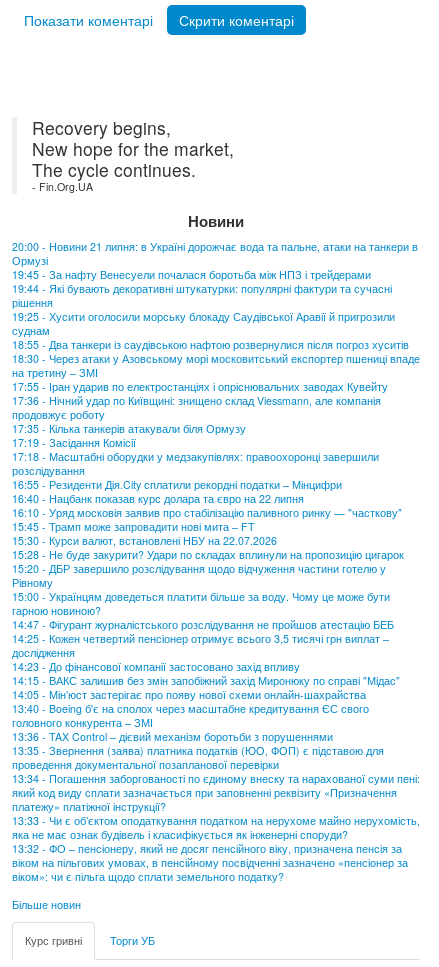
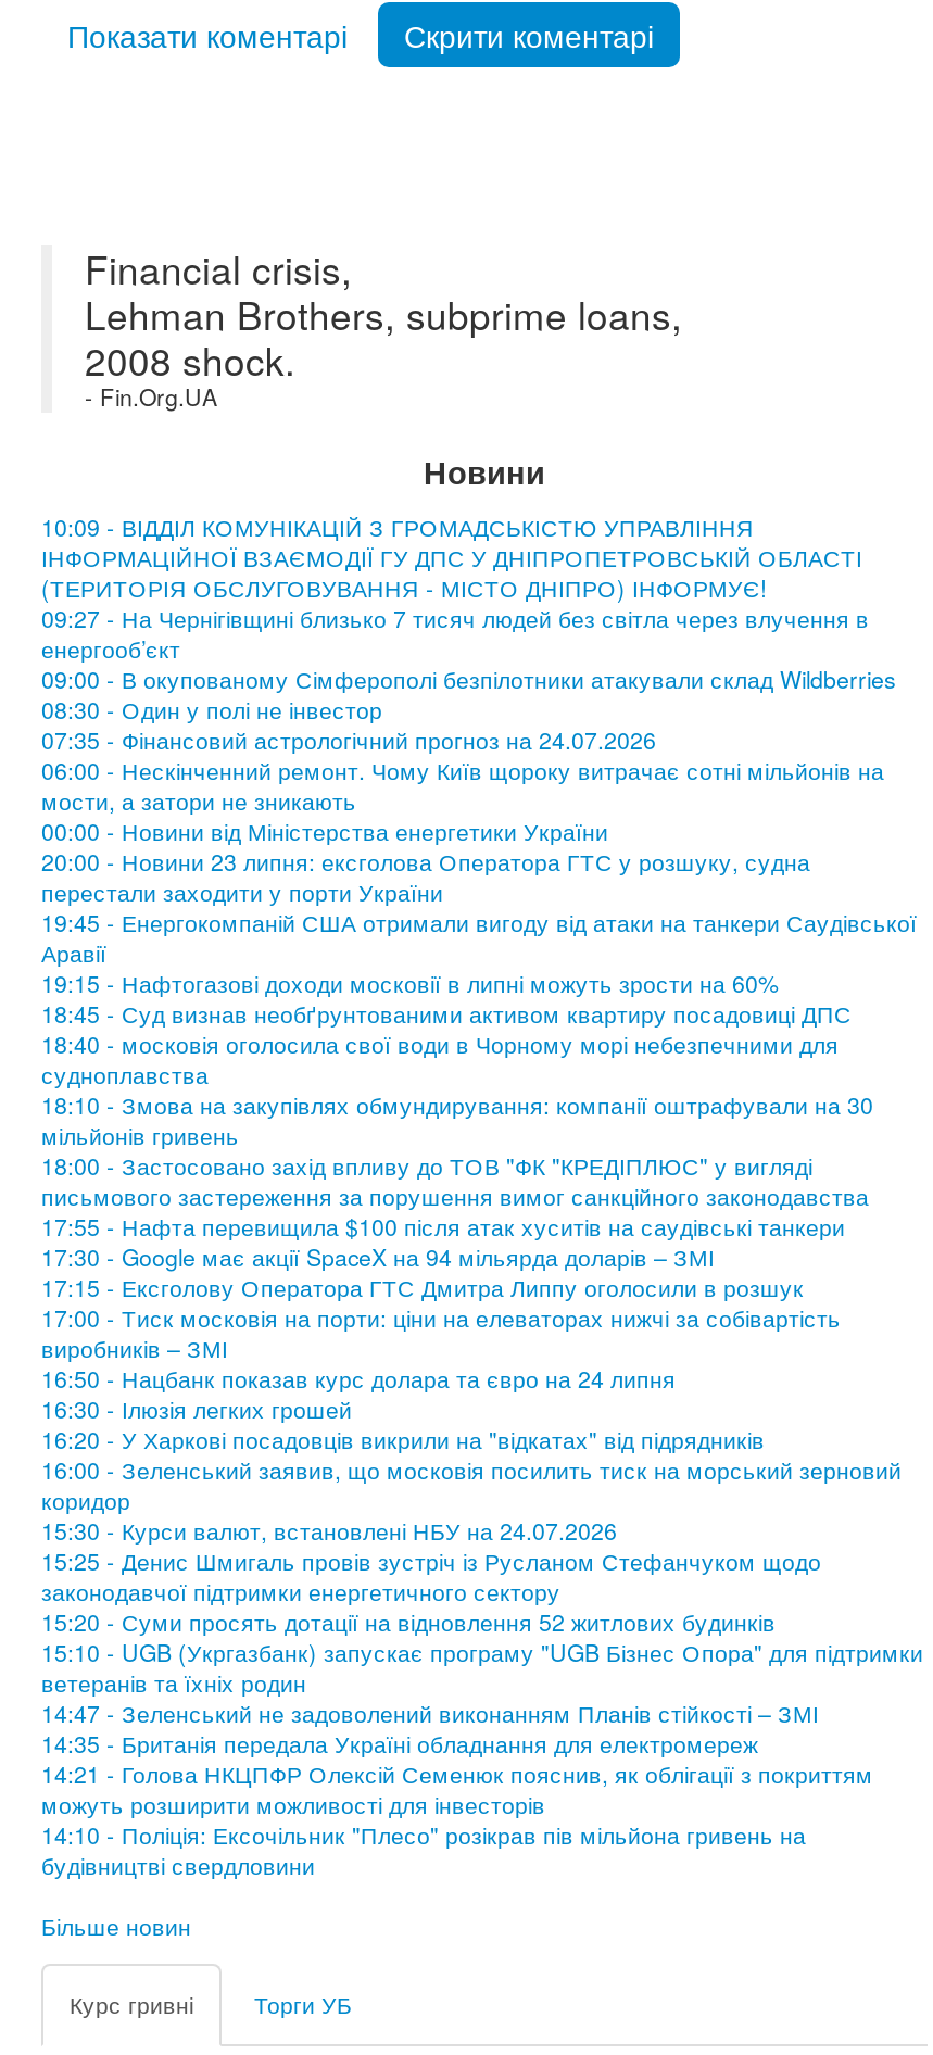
[32,115,234,182] Recovery begins, | New hope for the market, | The cycle continues. -> [85,242,682,387] Financial crisis, | Lehman Brothers, subprime loans, | 2008 shock.
[12,239,420,884] 20:00 - Новини 21 липня: в Україні дорожчає вода та пальне, атаки на танкери в | Ормузі | 19:45 - За нафту Венесуели почалася боротьба між НПЗ і трейдерами | 19:44 - Які бувають декоративні штукатурки: популярні фактури та сучасні | рішення | 19:25 - Хусити оголосили морську блокаду Саудівської Аравії й пригрозили | суднам | 18:55 - Два танкери із саудівською нафтою розвернулися після погроз хуситів | 18:30 - Через атаки у Азовському морі московитський експортер пшениці впаде | на третину – ЗМІ | 17:55 - Іран ударив по електростанціях і опріснювальних заводах Кувейту | 17:36 - Нічний удар по Київщині: знищено склад Viessmann, але компанія | продовжує роботу | 17:35 - Кілька танкерів атакували біля Ормузу | 17:19 - Засідання Комісії | 17:18 - Масштабні оборудки у медзакупівлях: правоохоронці завершили | розслідування | 16:55 - Резиденти Дія.City сплатили рекордні податки – Мінцифри | 16:40 - Нацбанк показав курс долара та євро на 22 липня | 16:10 - Уряд московія заявив про стабілізацію паливного ринку — "часткову" | 15:45 - Трамп може запровадити нові мита – FT | 15:30 - Курси валют, встановлені НБУ на 22.07.2026 | 15:28 - Не буде закурити? Удари по складах вплинули на пропозицію цигарок | 15:20 - ДБР завершило розслідування щодо відчуження частини готелю у | Рівному | 15:00 - Українцям доведеться платити більше за воду. Чому це може бути | гарною новиною? | 14:47 - Фігурант журналістського розслідування не пройшов атестацію БЕБ | 14:25 - Кожен четвертий пенсіонер отримує всього 3,5 тисячі грн виплат – | дослідження | 14:23 - До фінансової компанії застосовано захід впливу | 14:15 - ВАКС залишив без змін запобіжний захід Миронюку по справі "Мідас" | 14:05 - Мін’юст застерігає про появу нової схеми онлайн-шахрайства | 13:40 - Boeing б'є на сполох через масштабне кредитування ЄС свого | головного конкурента – ЗМІ | 13:36 - TAX Control – дієвий механізм боротьби з порушеннями | 13:35 - Звернення (заява) платника податків (ЮО, ФОП) є підставою для | проведення документальної позапланової перевірки | 13:34 - Погашення заборгованості по єдиному внеску та нарахованої суми пені: | який код виду сплати зазначається при заповненні реквізиту «Призначення | платежу» платіжної інструкції? | 13:33 - Чи є об’єктом оподаткування податком на нерухоме майно нерухомість, | яка не має ознак будівель і класифікується як інженерні споруди? | 13:32 - ФО – пенсіонеру, який не досяг пенсійного віку, призначена пенсія за | віком на пільгових умовах, в пенсійному посвідченні зазначено «пенсіонер за | віком»: чи є пільга щодо сплати земельного податку? -> [41,511,923,1882] 10:09 - ВІДДІЛ КОМУНІКАЦІЙ З ГРОМАДСЬКІСТЮ УПРАВЛІННЯ | ІНФОРМАЦІЙНОЇ ВЗАЄМОДІЇ ГУ ДПС У ДНІПРОПЕТРОВСЬКІЙ ОБЛАСТІ | (ТЕРИТОРІЯ ОБСЛУГОВУВАННЯ - МІСТО ДНІПРО) ІНФОРМУЄ! | 09:27 - На Чернігівщині близько 7 тисяч людей без світла через влучення в | енергооб’єкт | 09:00 - В окупованому Сімферополі безпілотники атакували склад Wildberries | 08:30 - Один у полі не інвестор | 07:35 - Фінансовий астрологічний прогноз на 24.07.2026 | 06:00 - Нескінченний ремонт. Чому Київ щороку витрачає сотні мільйонів на | мости, а затори не зникають | 00:00 - Новини від Міністерства енергетики України | 20:00 - Новини 23 липня: ексголова Оператора ГТС у розшуку, судна | перестали заходити у порти України | 19:45 - Енергокомпаній США отримали вигоду від атаки на танкери Саудівської | Аравії | 19:15 - Нафтогазові доходи московії в липні можуть зрости на 60% | 18:45 - Суд визнав необґрунтованими активом квартиру посадовиці ДПС | 18:40 - московія оголосила свої води в Чорному морі небезпечними для | судноплавства | 18:10 - Змова на закупівлях обмундирування: компанії оштрафували на 30 | мільйонів гривень | 18:00 - Застосовано захід впливу до ТОВ "ФК "КРЕДІПЛЮС" у вигляді | письмового застереження за порушення вимог санкційного законодавства | 17:55 - Нафта перевищила $100 після атак хуситів на саудівські танкери | 17:30 - Google має акції SpaceX на 94 мільярда доларів – ЗМІ | 17:15 - Ексголову Оператора ГТС Дмитра Липпу оголосили в розшук | 17:00 - Тиск московія на порти: ціни на елеваторах нижчі за собівартість | виробників – ЗМІ | 16:50 - Нацбанк показав курс долара та євро на 24 липня | 16:30 - Ілюзія легких грошей | 16:20 - У Харкові посадовців викрили на "відкатах" від підрядників | 16:00 - Зеленський заявив, що московія посилить тиск на морський зерновий | коридор | 15:30 - Курси валют, встановлені НБУ на 24.07.2026 | 15:25 - Денис Шмигаль провів зустріч із Русланом Стефанчуком щодо | законодавчої підтримки енергетичного сектору | 15:20 - Суми просять дотації на відновлення 52 житлових будинків | 15:10 - UGB (Укргазбанк) запускає програму "UGB Бізнес Опора" для підтримки | ветеранів та їхніх родин | 14:47 - Зеленський не задоволений виконанням Планів стійкості – ЗМІ | 14:35 - Британія передала Україні обладнання для електромереж | 14:21 - Голова НКЦПФР Олексій Семенюк пояснив, як облігації з покриттям | можуть розширити можливості для інвесторів | 14:10 - Поліція: Ексочільник "Плесо" розікрав пів мільйона гривень на | будівництві свердловини

